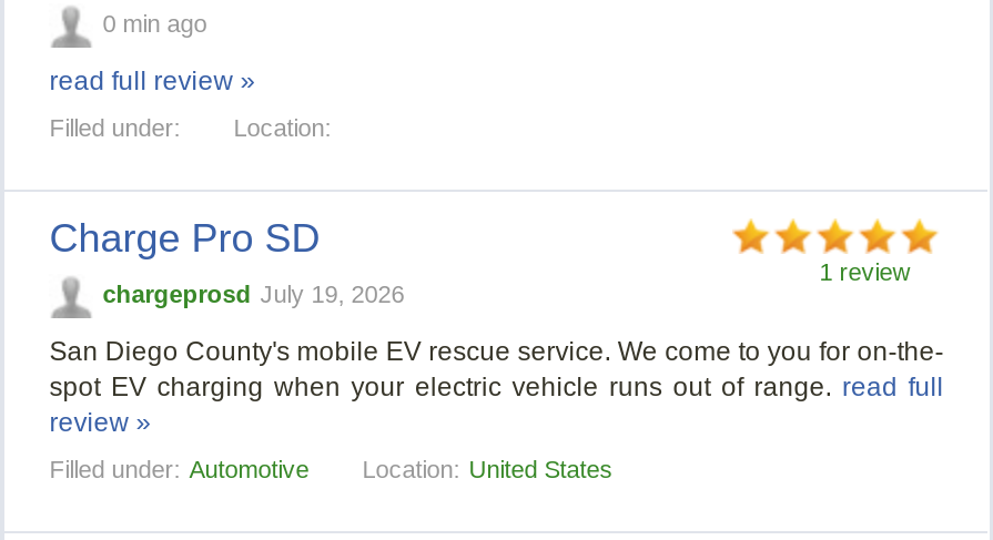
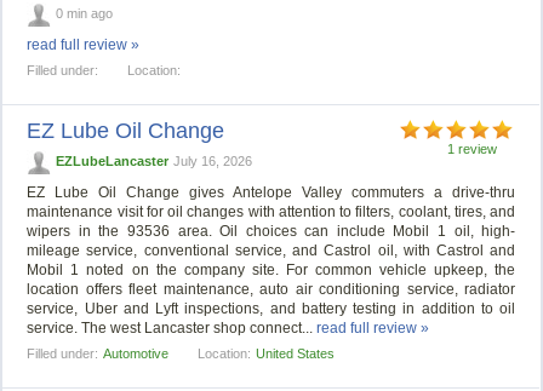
[49,217,404,308] Charge Pro SD | chargeprosd July 19, 2026 -> [27,119,252,169] EZ Lube Oil Change | EZLubeLancaster July 16, 2026
[49,337,944,439] San Diego County's mobile EV rescue service. We come to you for on-the- | spot EV charging when your electric vehicle runs out of range. read full | review » -> [27,184,515,337] EZ Lube Oil Change gives Antelope Valley commuters a drive-thru | maintenance visit for oil changes with attention to filters, coolant, tires, and | wipers in the 93536 area. Oil choices can include Mobil 1 oil, high- | mileage service, conventional service, and Castrol oil, with Castrol and | Mobil 1 noted on the company site. For common vehicle upkeep, the | location offers fleet maintenance, auto air conditioning service, radiator | service, Uber and Lyft inspections, and battery testing in addition to oil | service. The west Lancaster shop connect... read full review »

